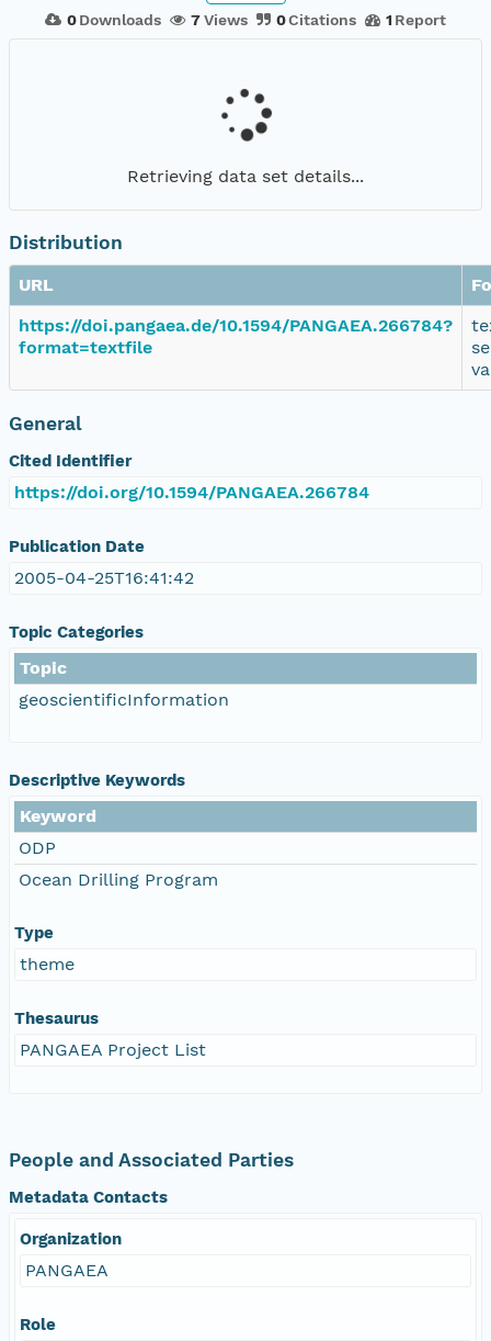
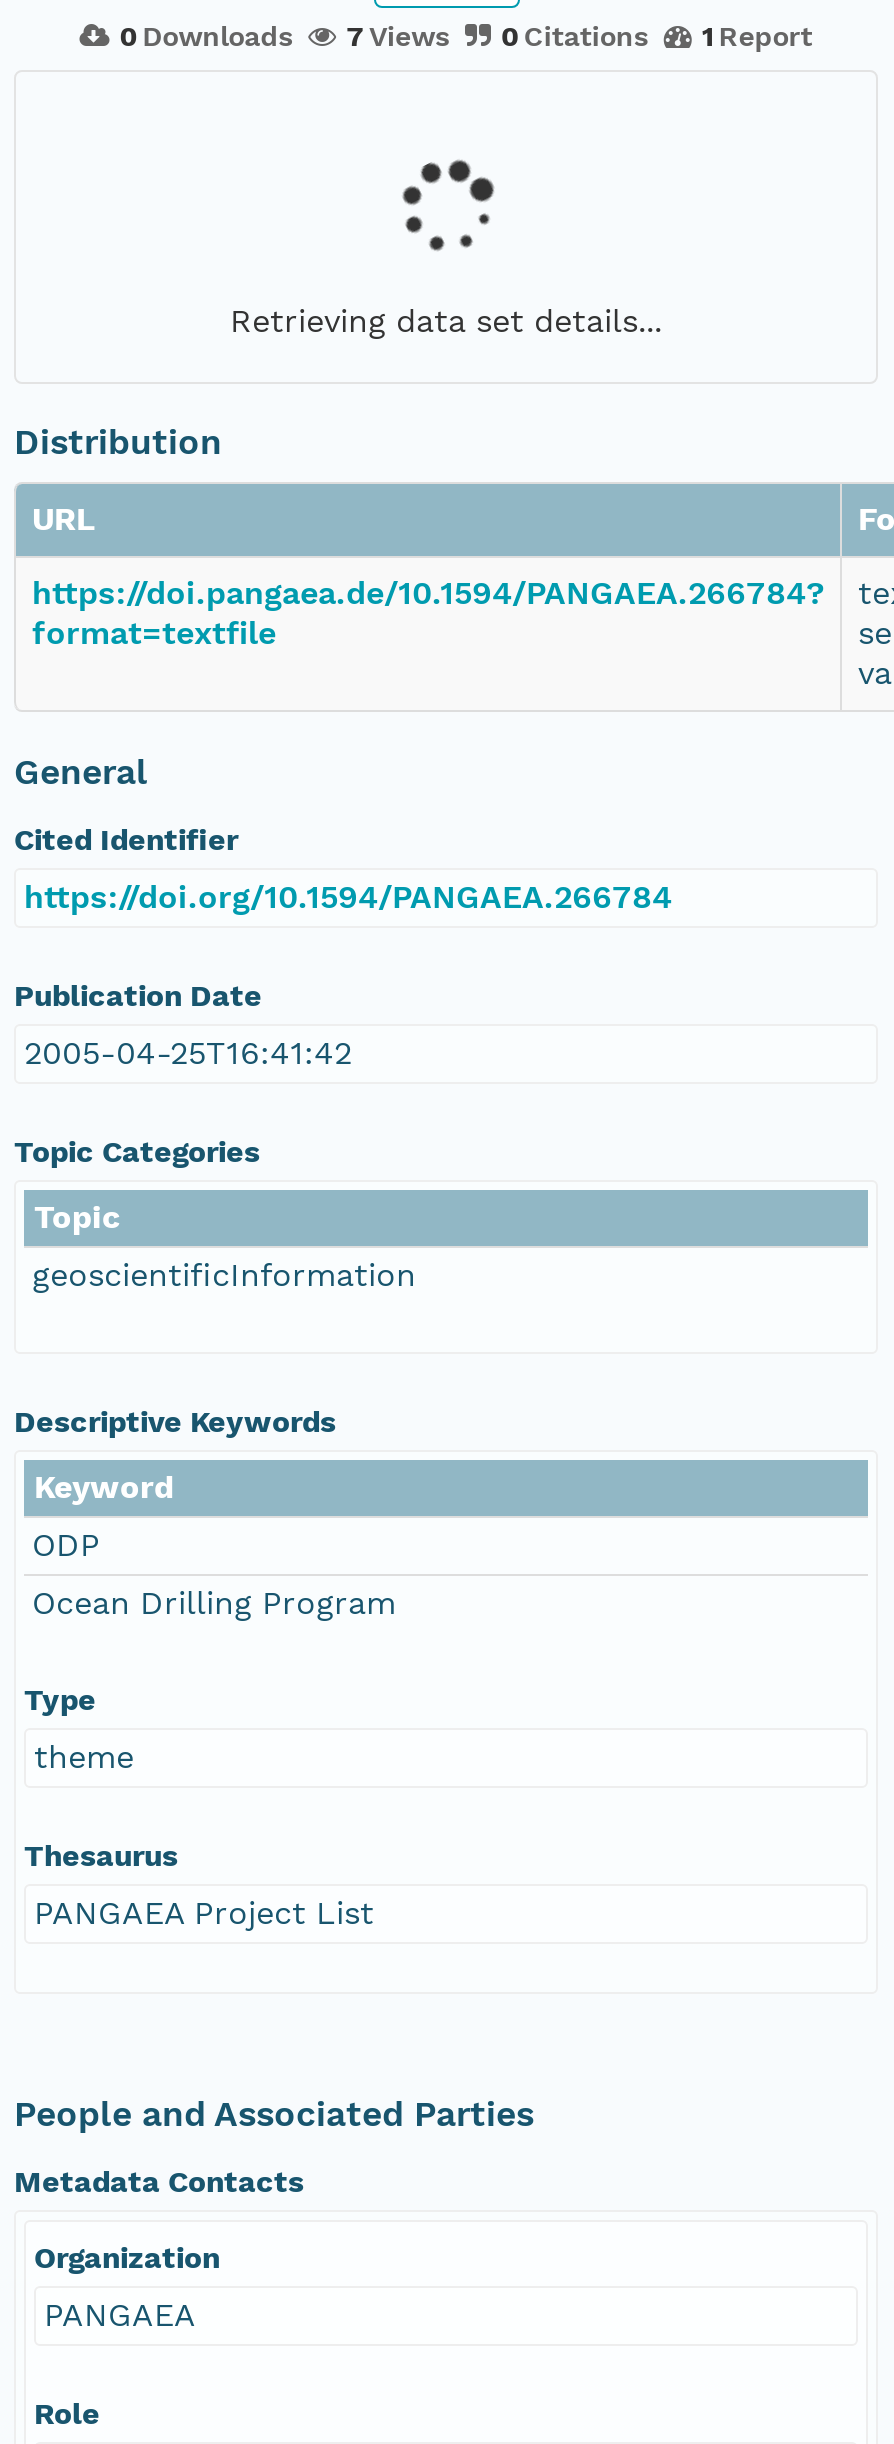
[220,88,273,143] [image] -> [400,158,496,258] [image]

